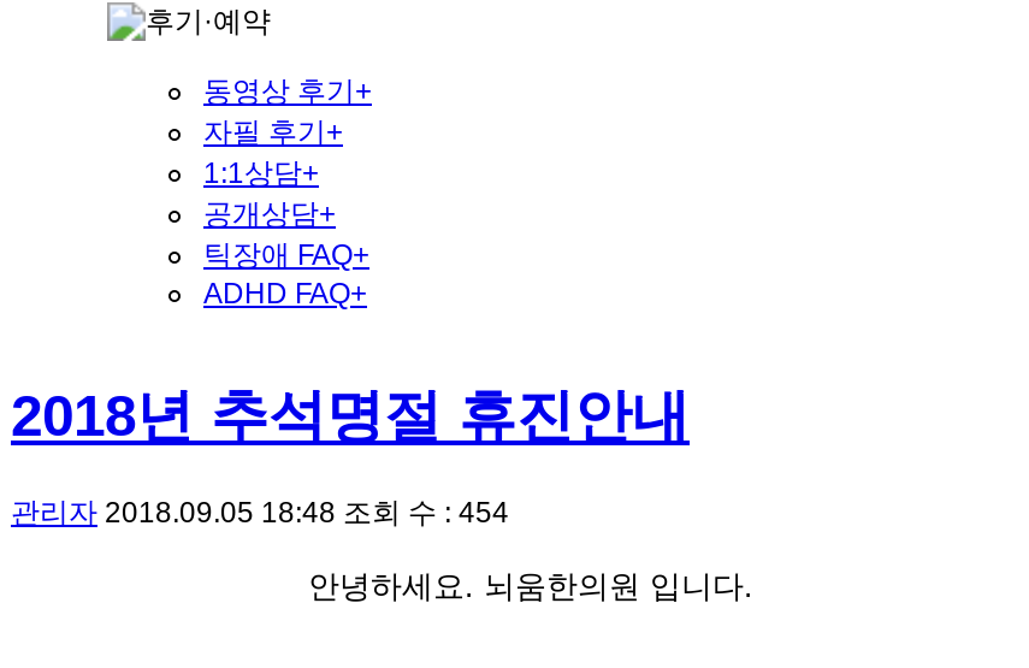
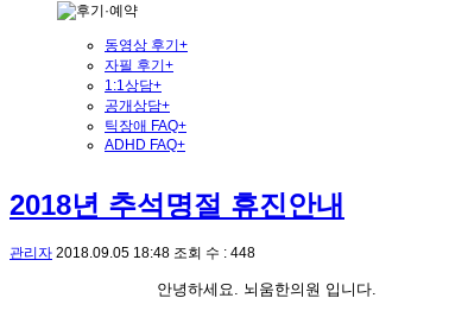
[11,497,509,530] 관리자 2018.09.05 18:48 조회 수 : 454 -> [10,245,255,262] 관리자 2018.09.05 18:48 조회 수 : 448

